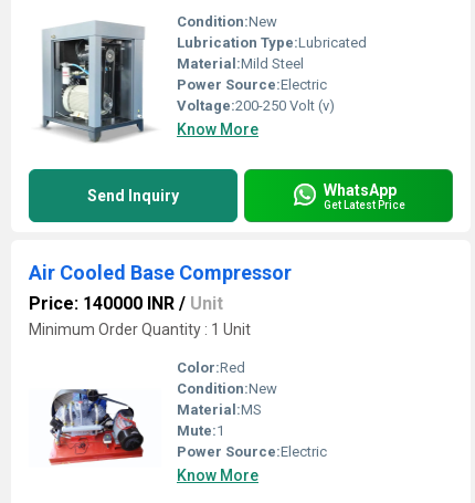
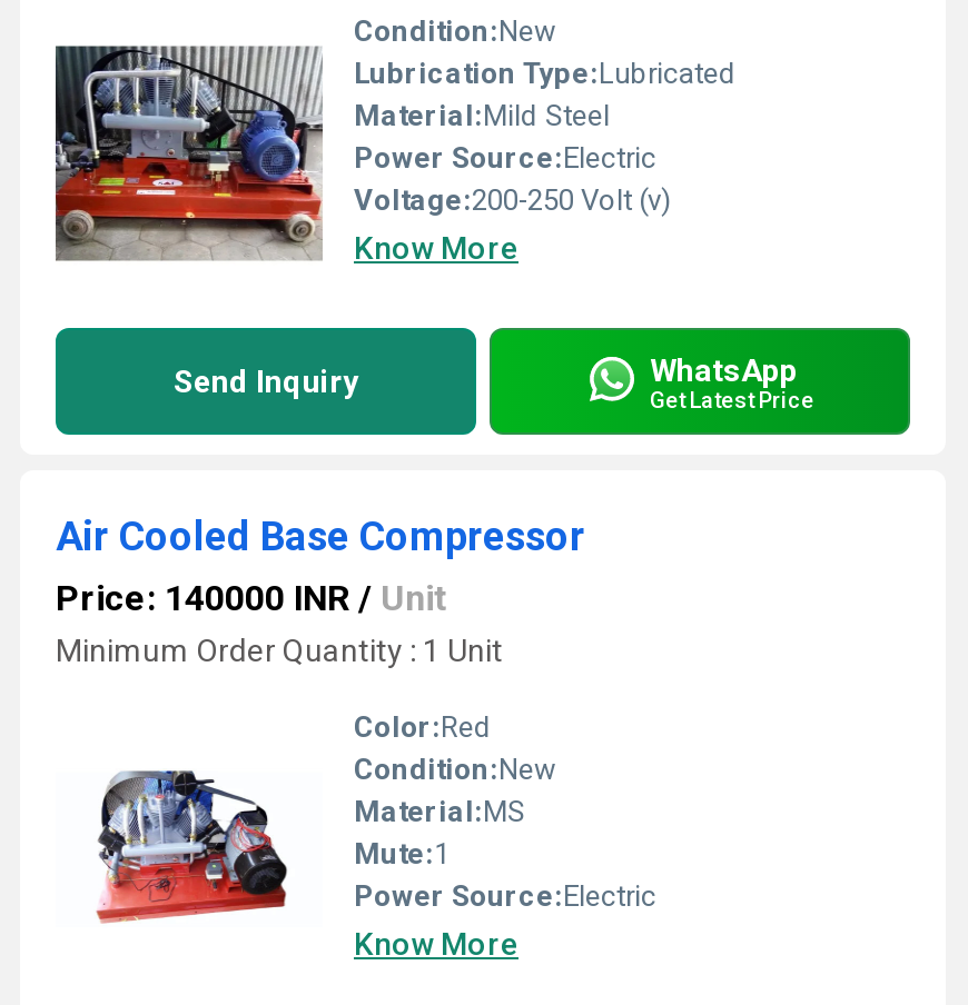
[29,20,161,144] [image] -> [53,30,325,275] [image]

